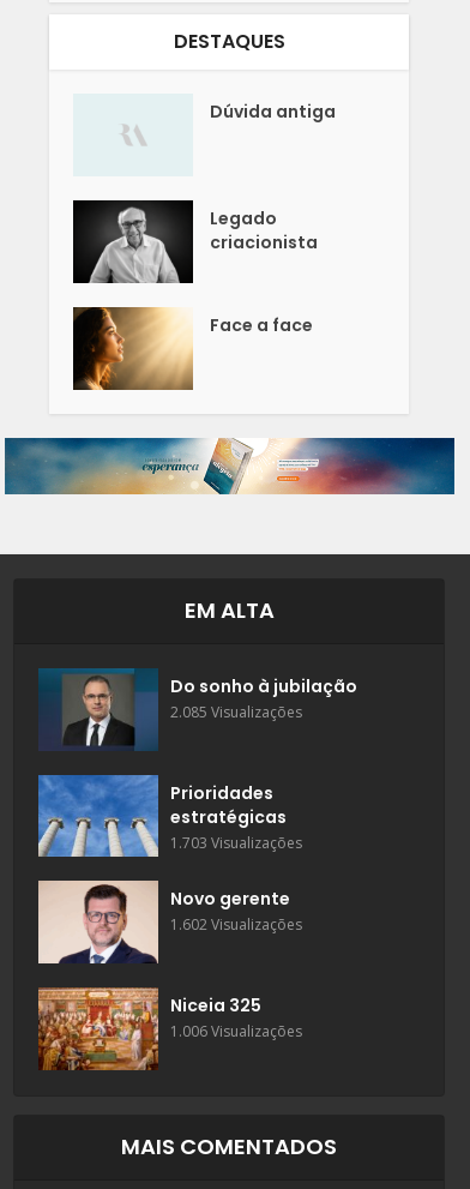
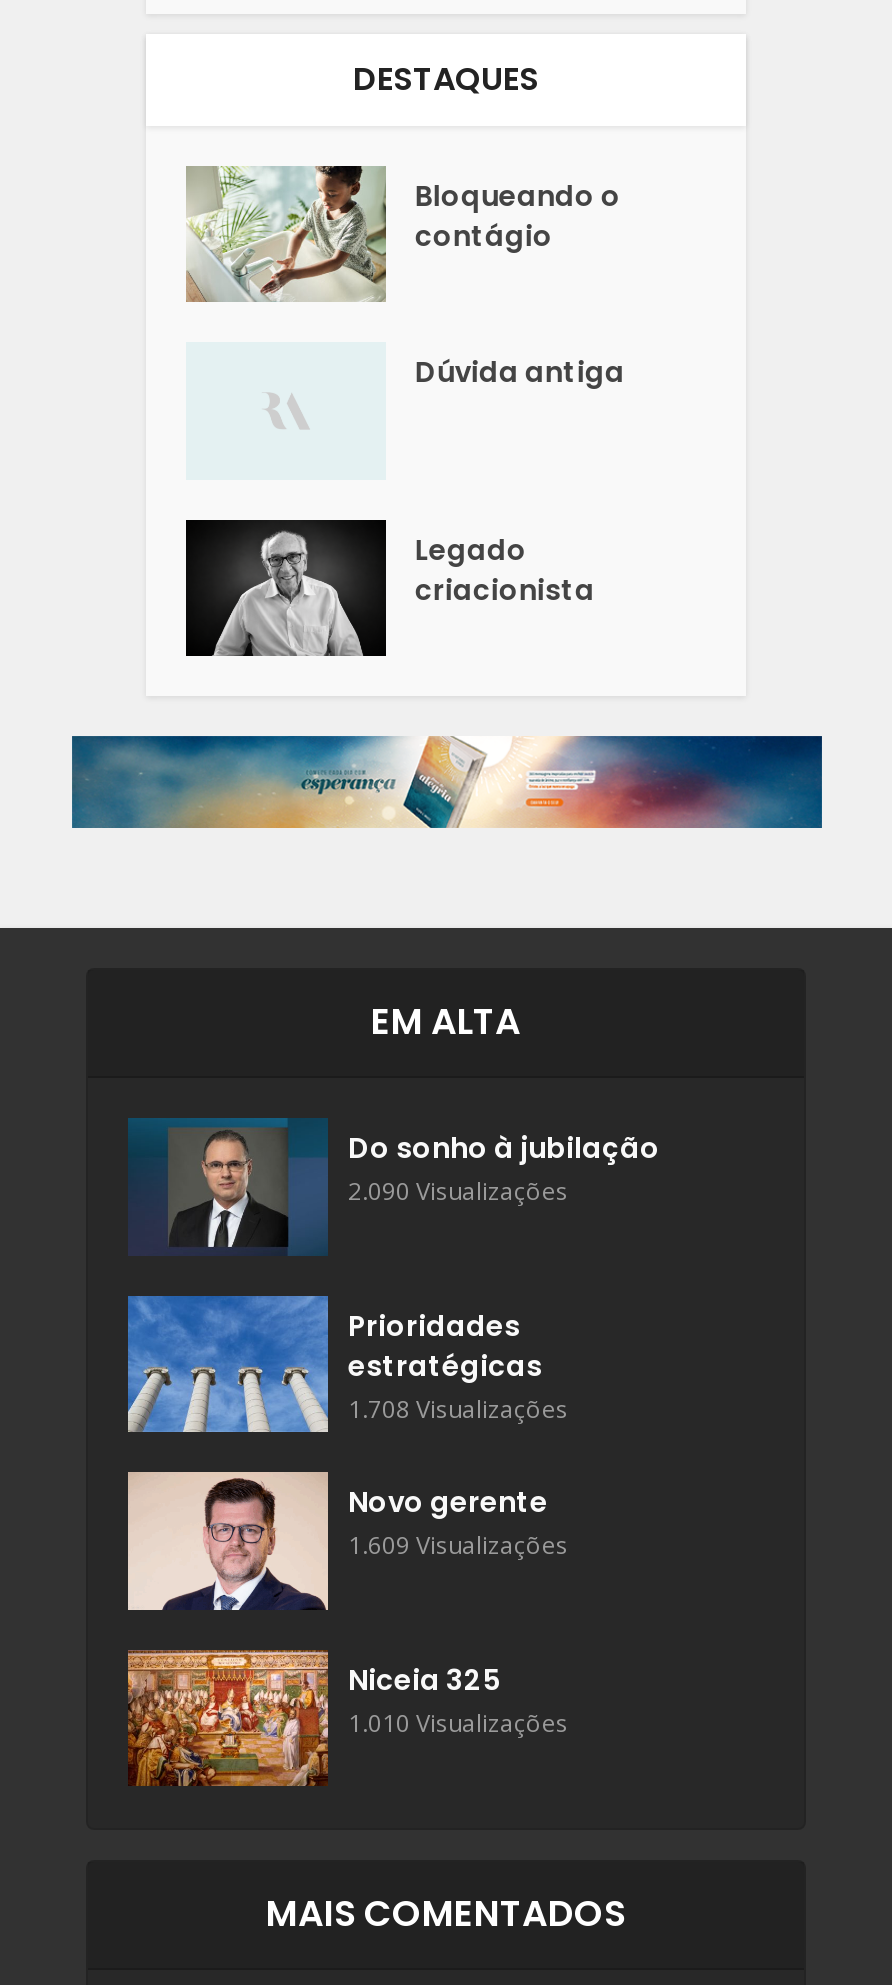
none -> [184,163,621,303] [image] | Bloqueando o | contágio
moved [210,100,336,255] -> [415,353,625,609]: Dúvida antiga | Legado | criacionista
[73,306,313,391] [image] | Face a face -> none
[170,701,302,722] 2.085 Visualizações -> [348,1175,568,1209] 2.090 Visualizações
[170,832,302,852] 1.703 Visualizações -> [348,1392,568,1426] 1.708 Visualizações
[170,915,302,935] 1.602 Visualizações -> [348,1529,568,1563] 1.609 Visualizações
[170,1022,302,1042] 1.006 Visualizações -> [348,1705,568,1739] 1.010 Visualizações

